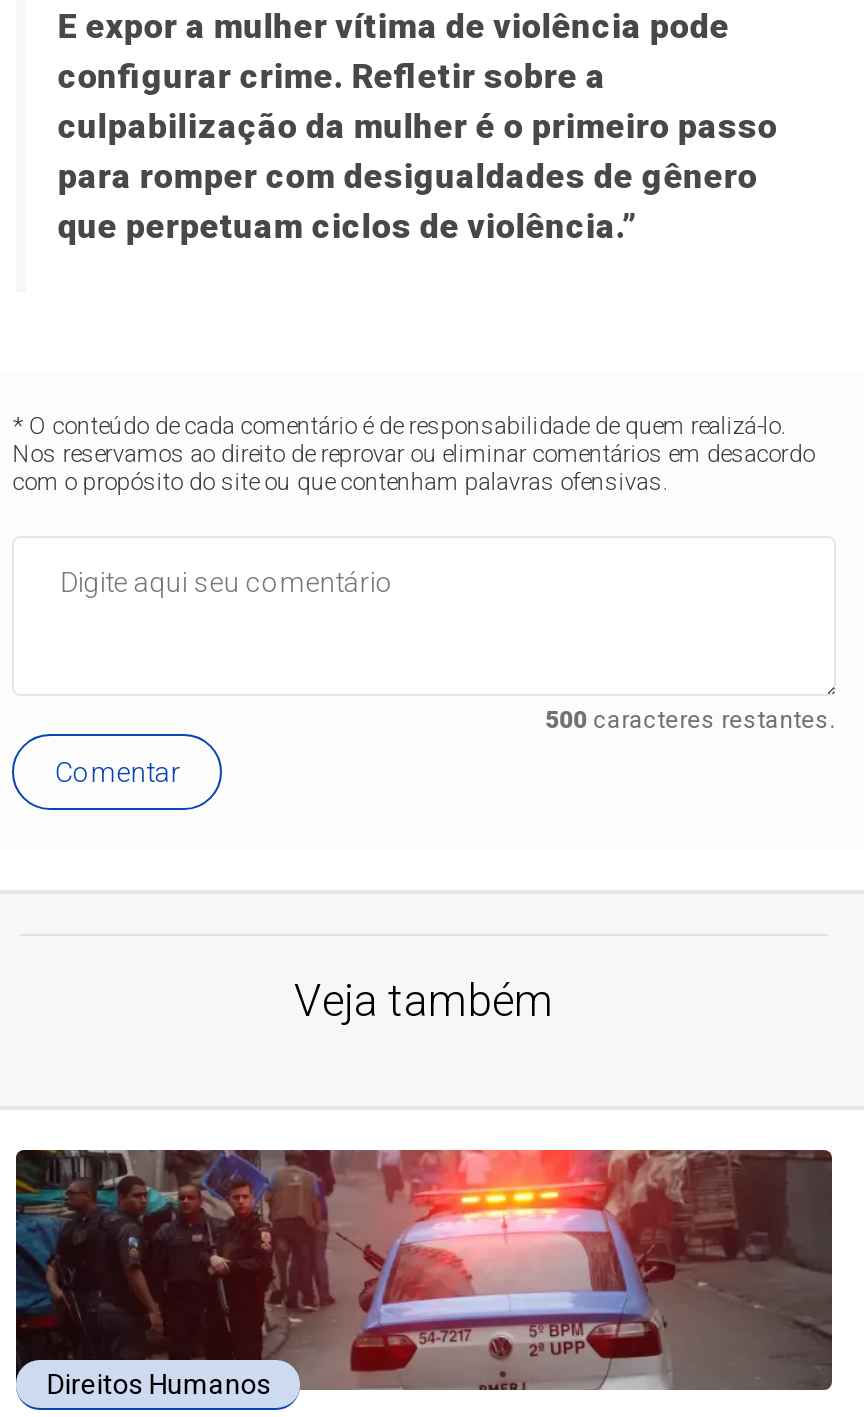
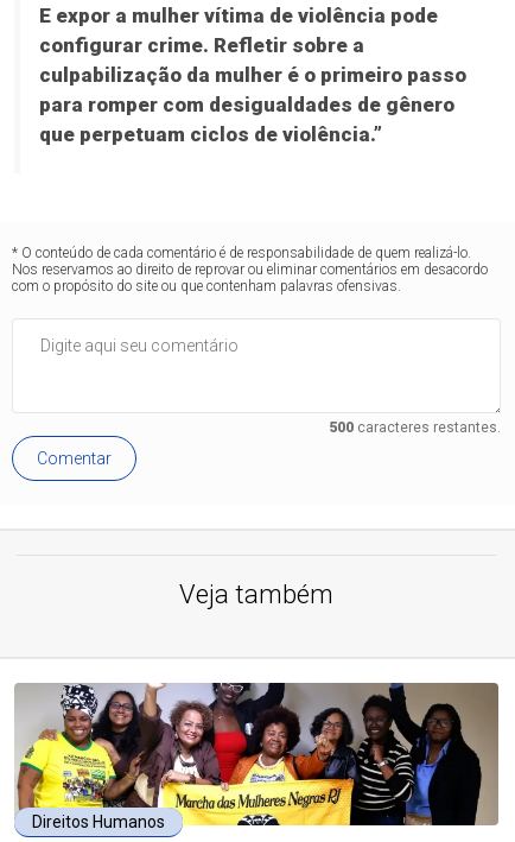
[14,1148,832,1392] [image] -> [14,682,498,827] [image]

